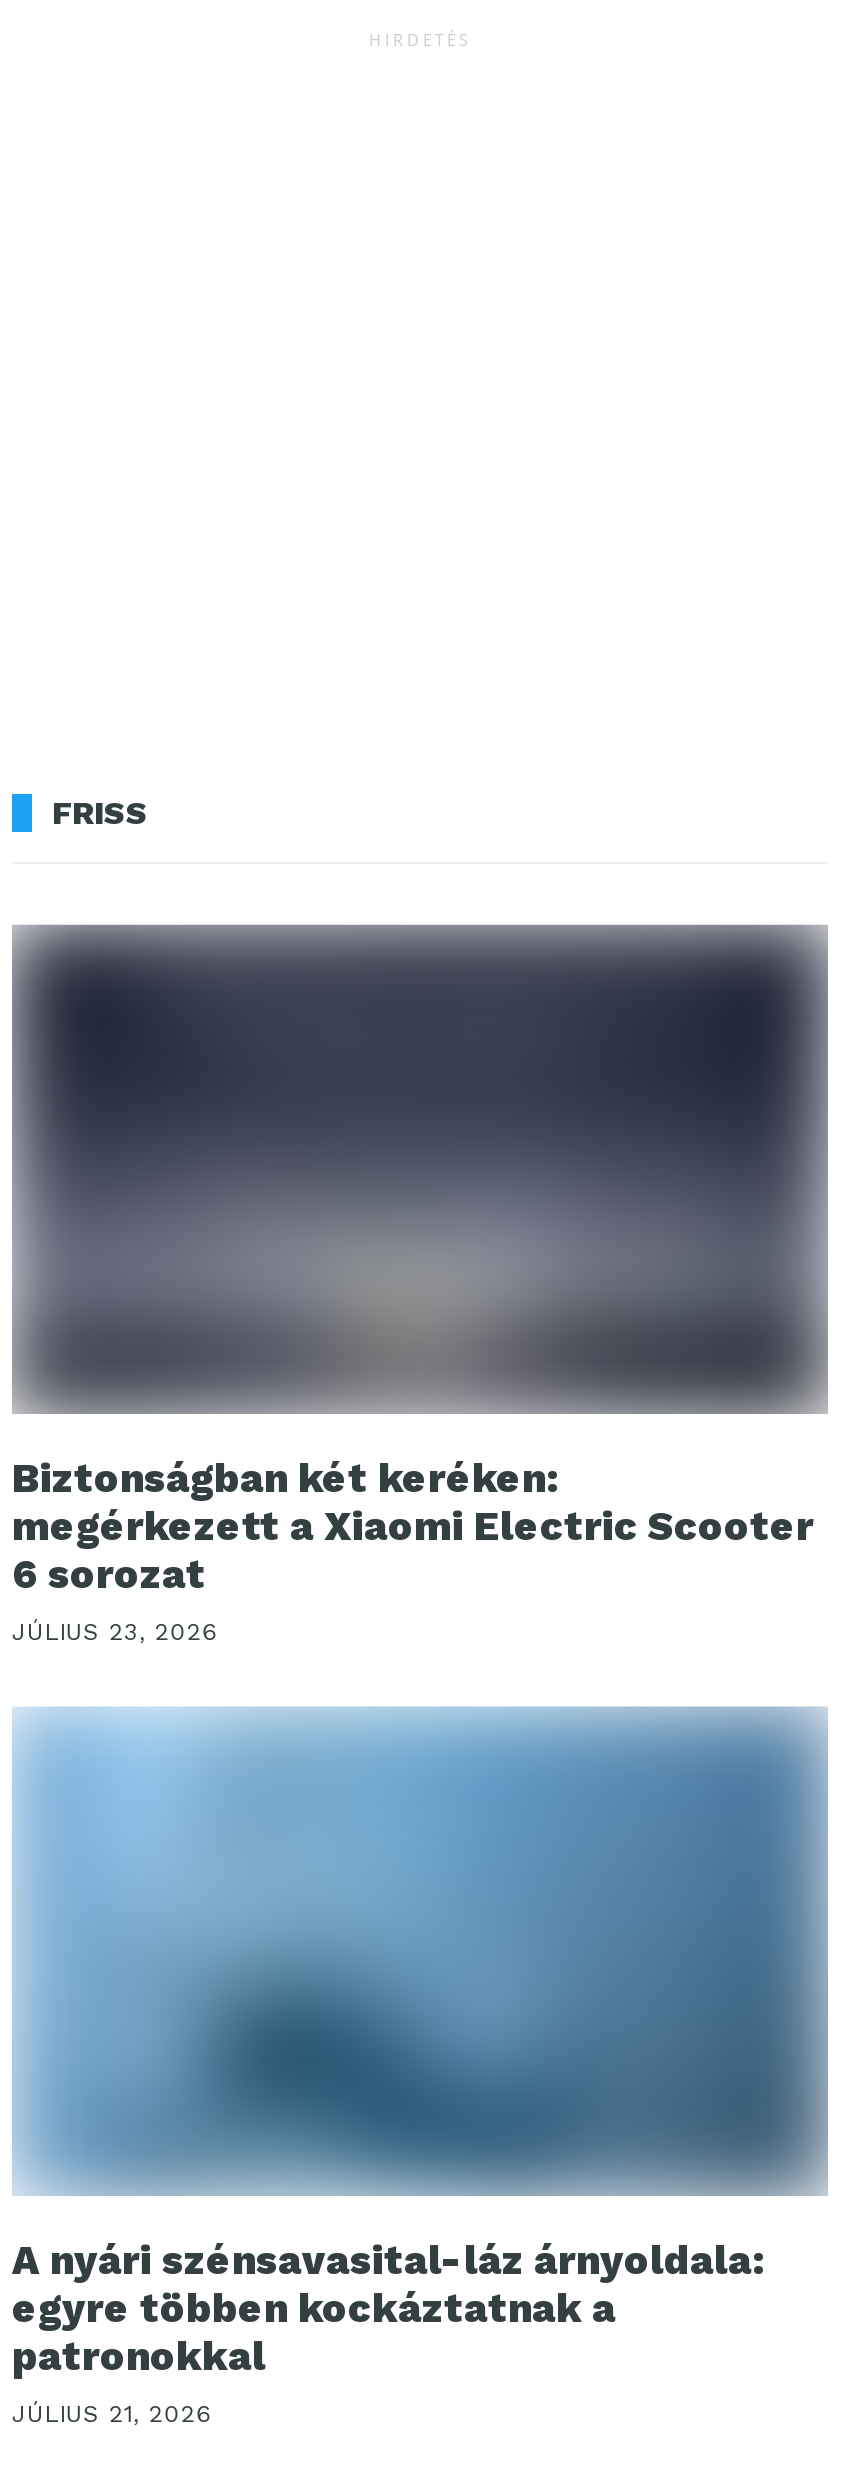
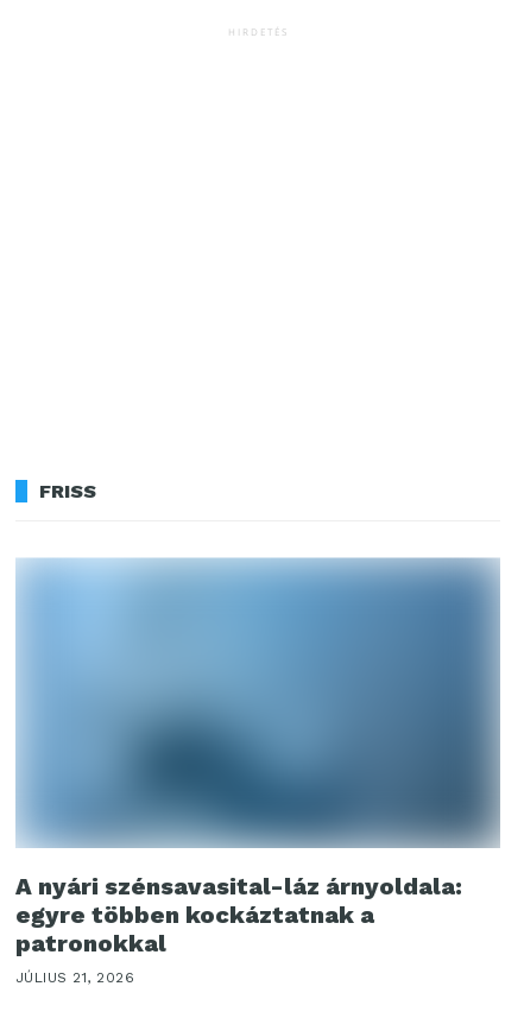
[12,924,828,1646] [image] | Biztonságban két keréken: | megérkezett a Xiaomi Electric Scooter | 6 sorozat | JÚLIUS 23, 2026 -> none

